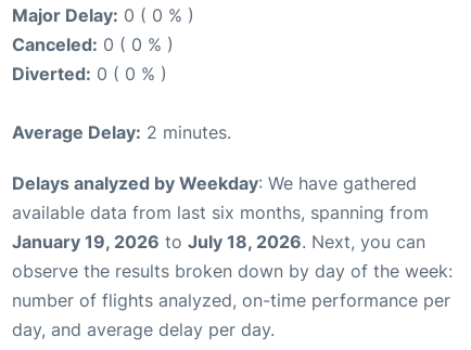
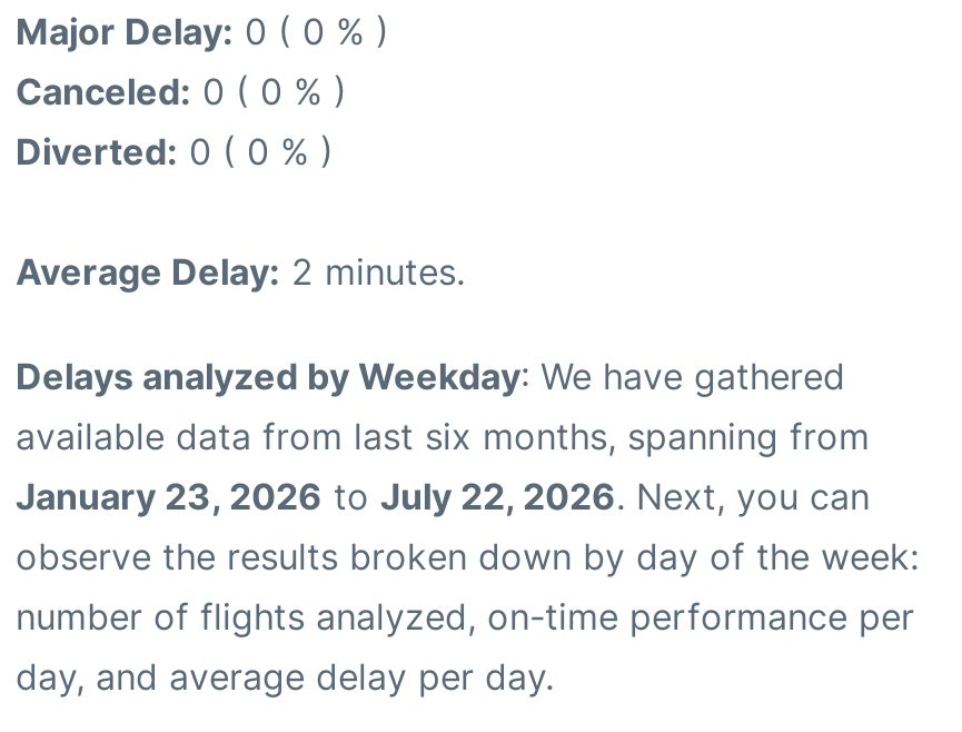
[12,231,425,253] January 19, 2026 to July 18, 2026. Next, you can -> [16,475,870,520] January 23, 2026 to July 22, 2026. Next, you can

